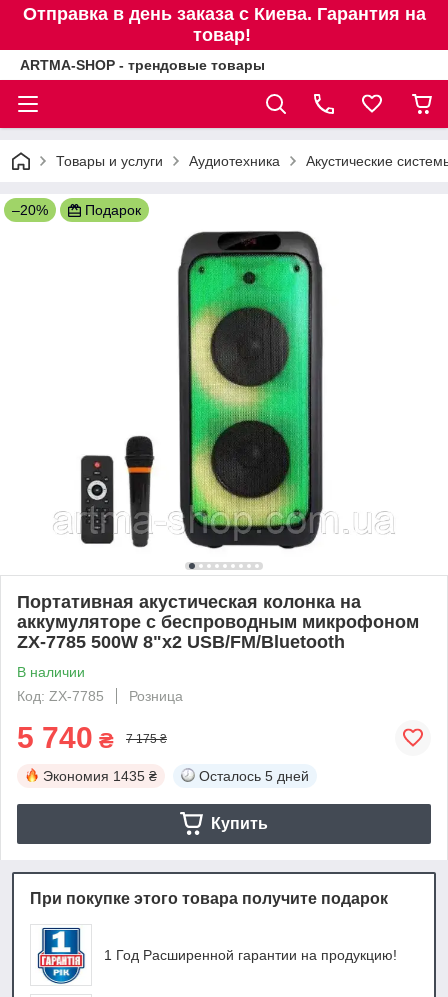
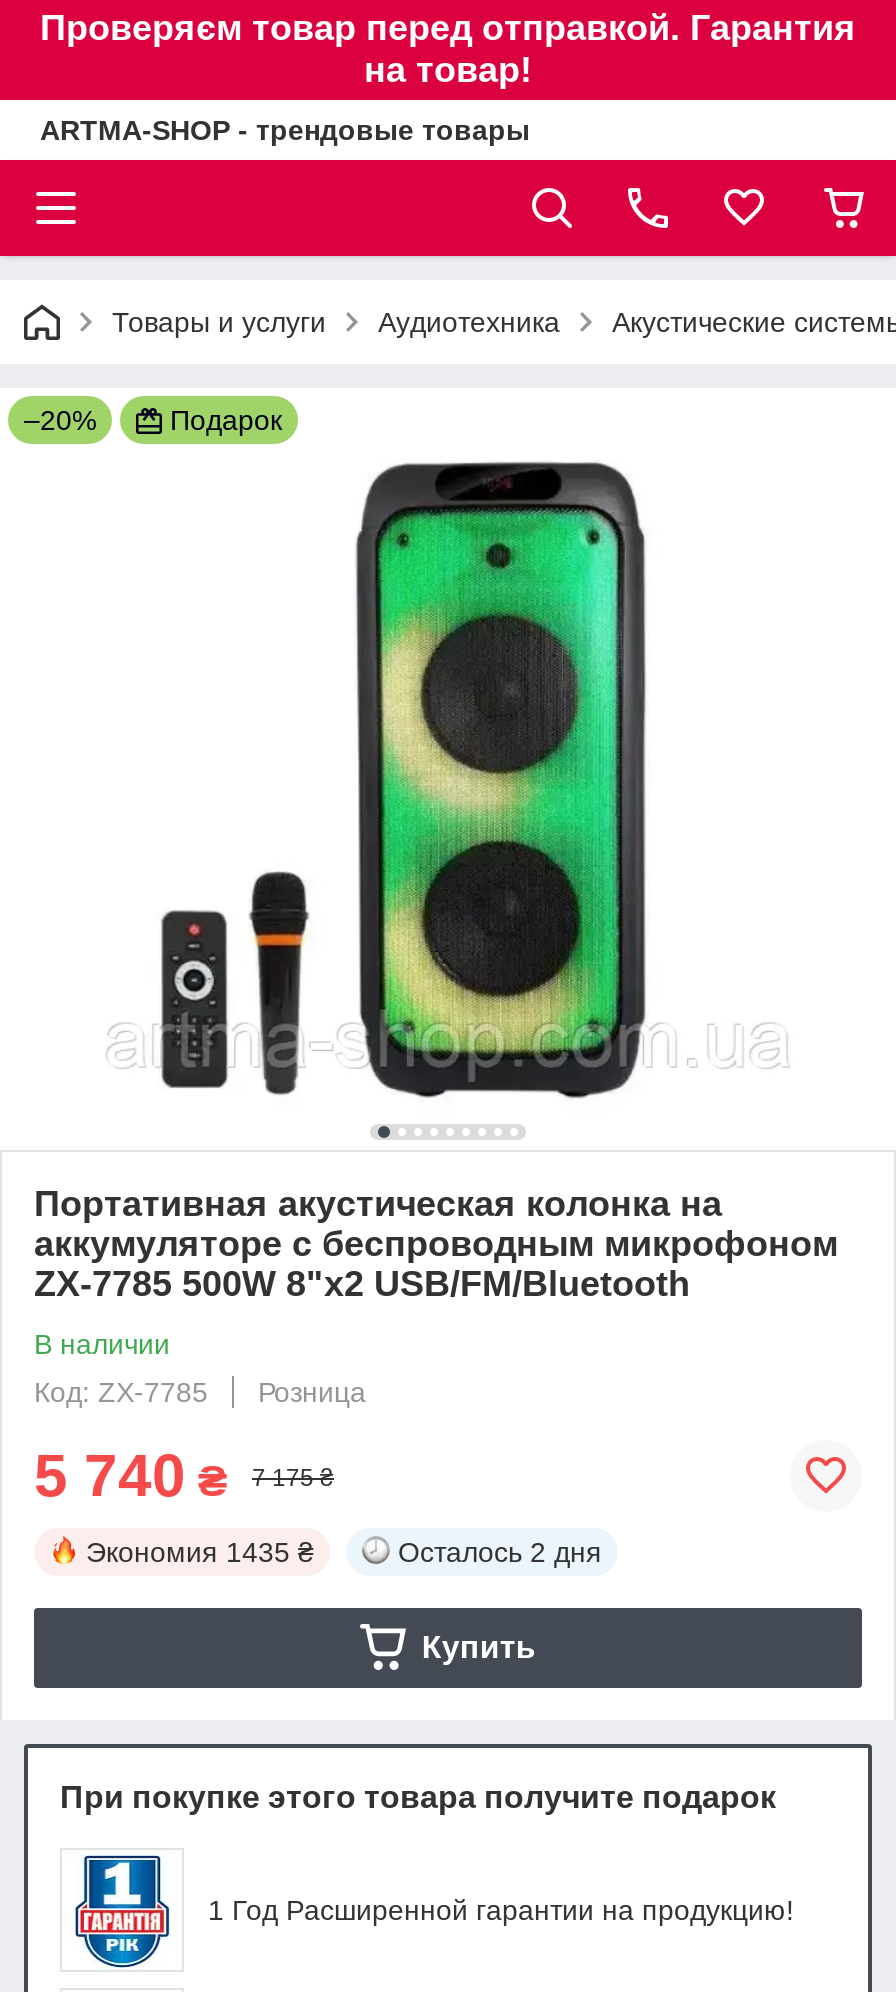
[22,4,425,45] Отправка в день заказа с Киева. Гарантия на | товар! -> [40,8,856,90] Проверяєм товар перед отправкой. Гарантия | на товар!
[199,768,309,784] Осталось 5 дней -> [398,1536,602,1568] Осталось 2 дня

